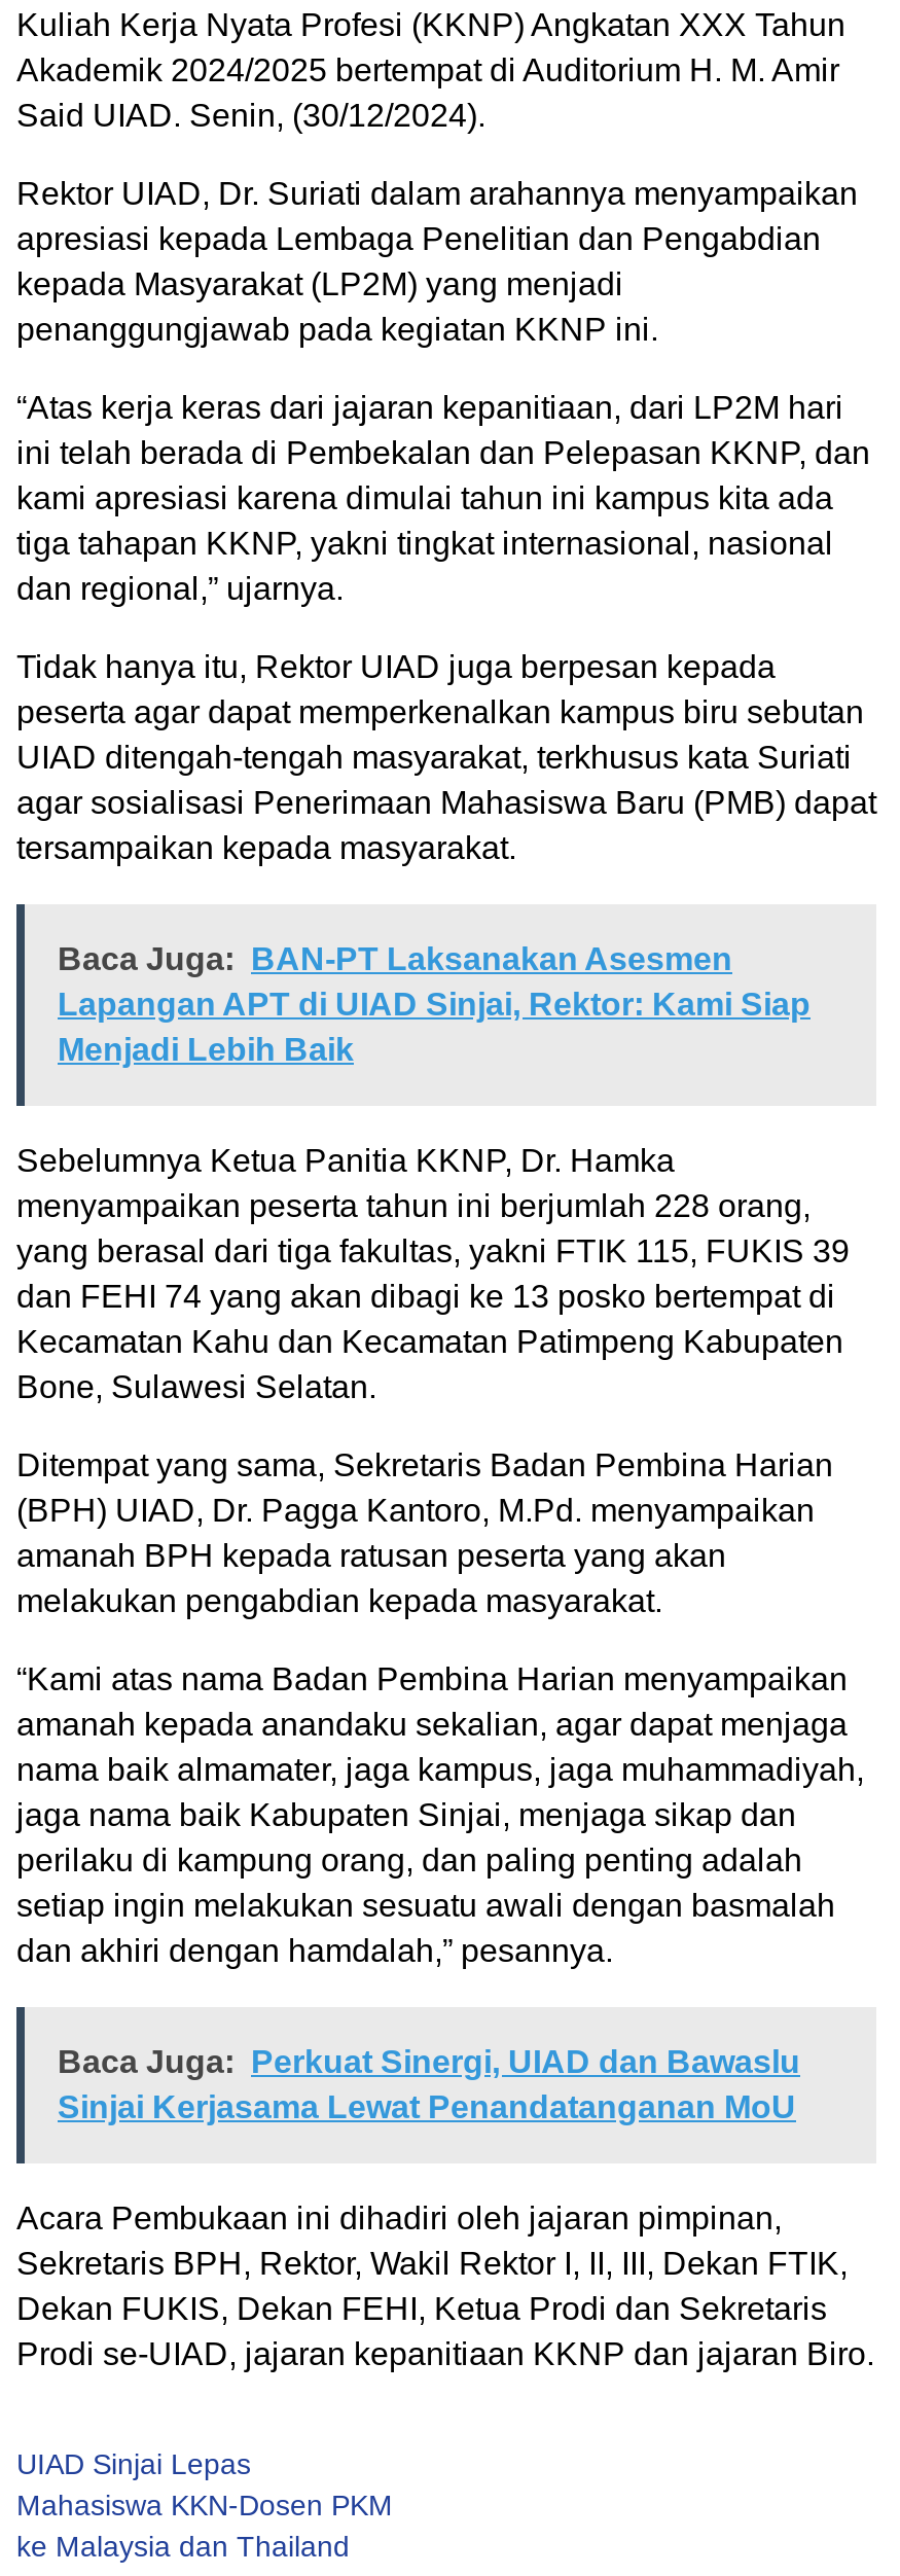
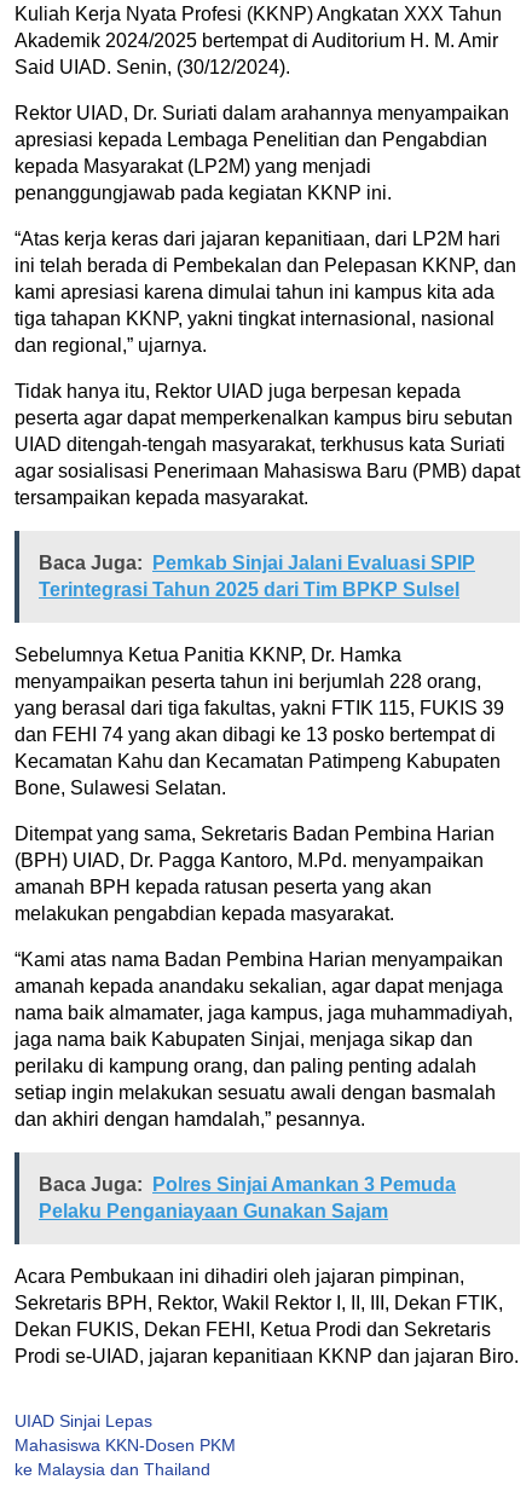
[58,940,811,1066] Baca Juga: BAN-PT Laksanakan Asesmen | Lapangan APT di UIAD Sinjai, Rektor: Kami Siap | Menjadi Lebih Baik -> [39,553,475,600] Baca Juga: Pemkab Sinjai Jalani Evaluasi SPIP | Terintegrasi Tahun 2025 dari Tim BPKP Sulsel
[58,2043,800,2123] Baca Juga: Perkuat Sinergi, UIAD dan Bawaslu | Sinjai Kerjasama Lewat Penandatanganan MoU -> [39,1174,456,1221] Baca Juga: Polres Sinjai Amankan 3 Pemuda | Pelaku Penganiayaan Gunakan Sajam

